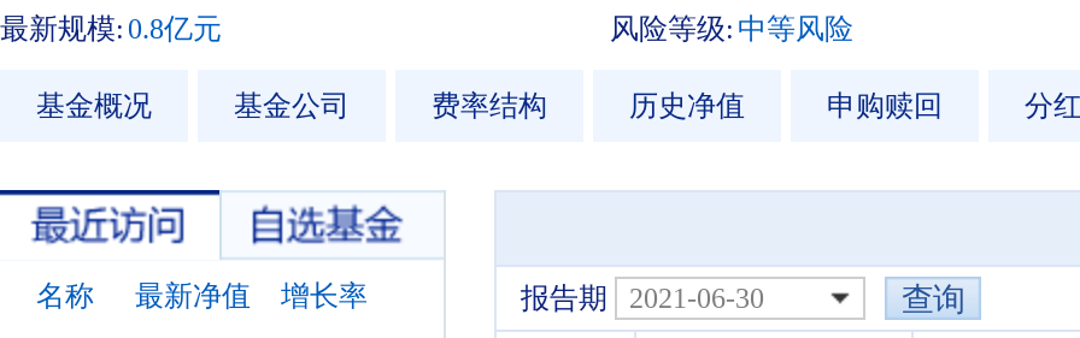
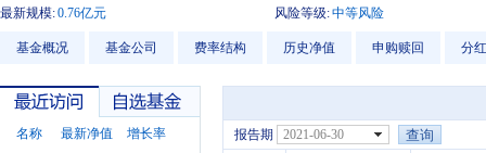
[0,12,222,46] 最新规模: 0.8亿元 -> [0,5,106,21] 最新规模: 0.76亿元

